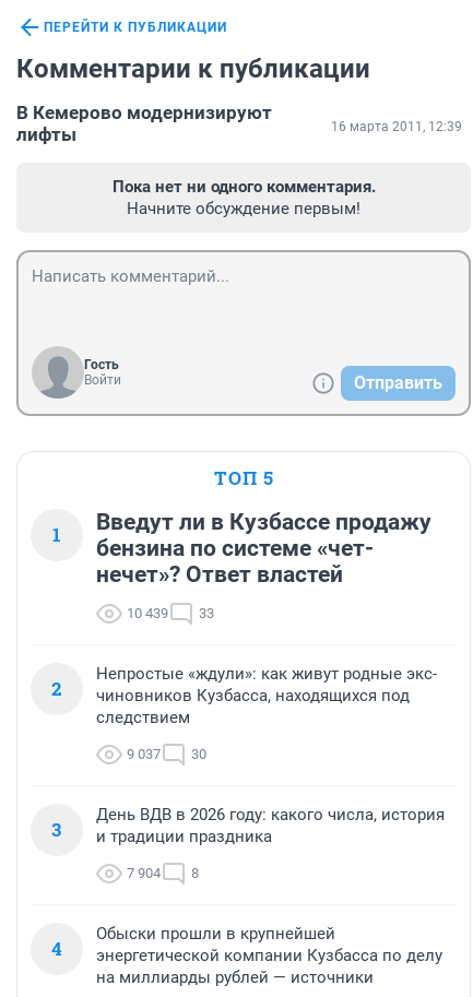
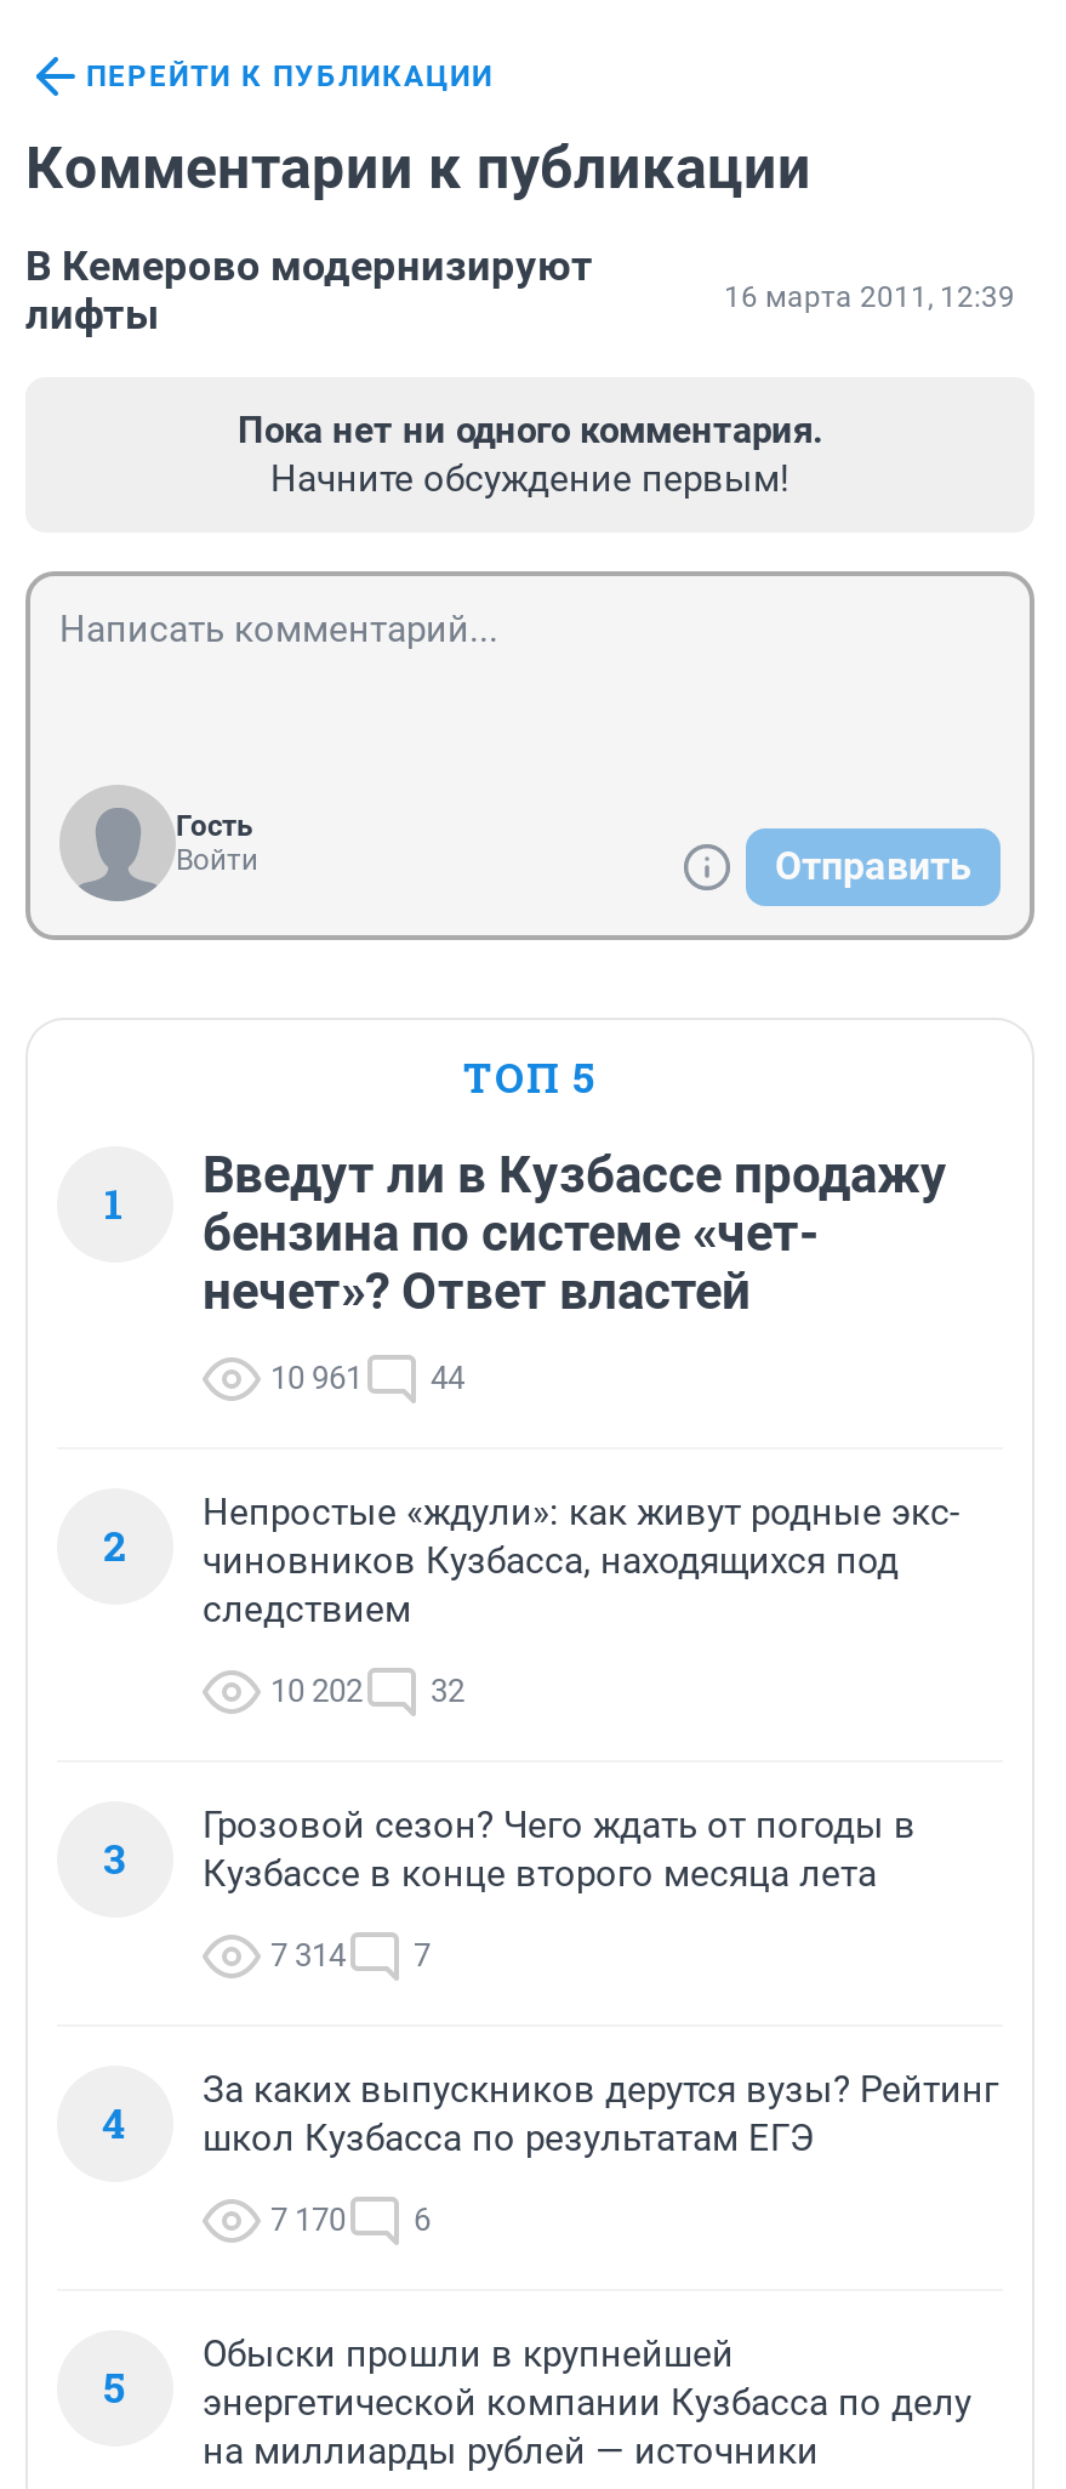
[127,605,168,621] 10 439 -> [270,1360,363,1396] 10 961
[199,605,214,621] 33 -> [431,1360,464,1396] 44
[127,746,161,762] 9 037 -> [270,1673,363,1709] 10 202
[191,746,206,762] 30 -> [431,1673,464,1709] 32
[96,805,445,846] День ВДВ в 2026 году: какого числа, история | и традиции праздника -> [203,1804,916,1896] Грозовой сезон? Чего ждать от погоды в | Кузбассе в конце второго месяца лета
none -> [103,2068,998,2415] За каких выпускников дерутся вузы? Рейтинг | школ Кузбасса по результатам ЕГЭ | 7 170 | 6 | 5
[127,865,199,881] 7 904 | 8 -> [270,1937,431,1974] 7 314 | 7

